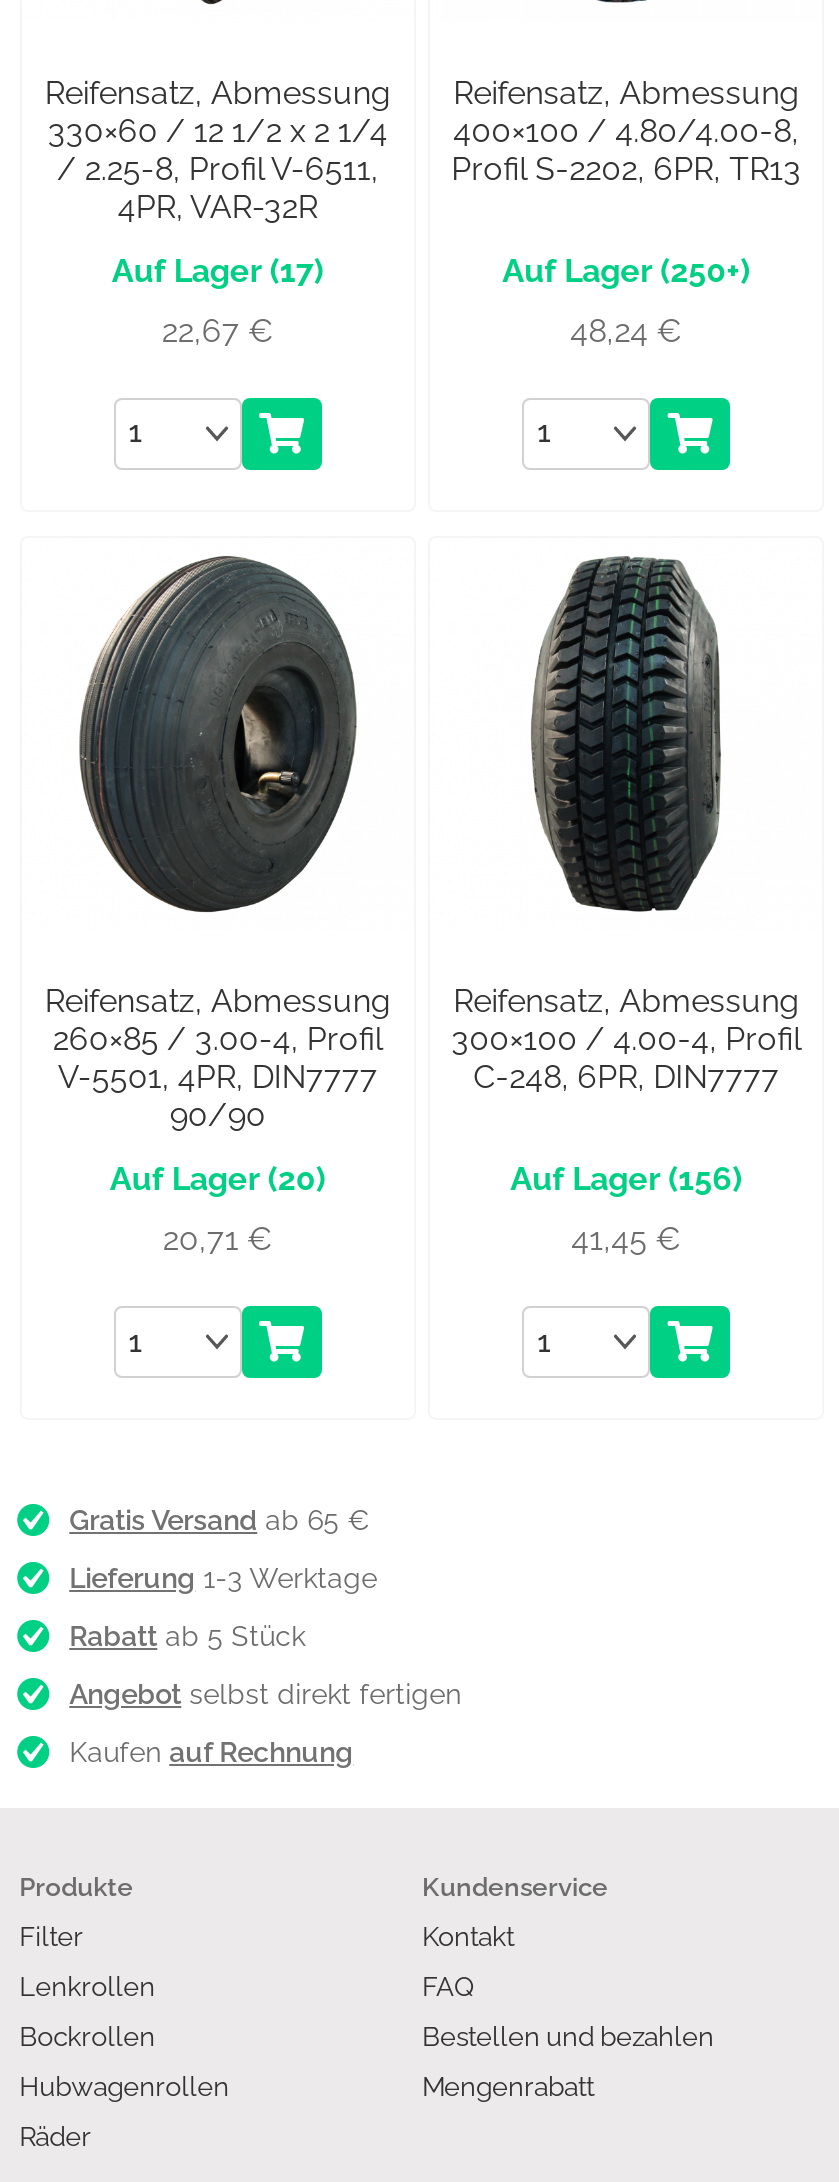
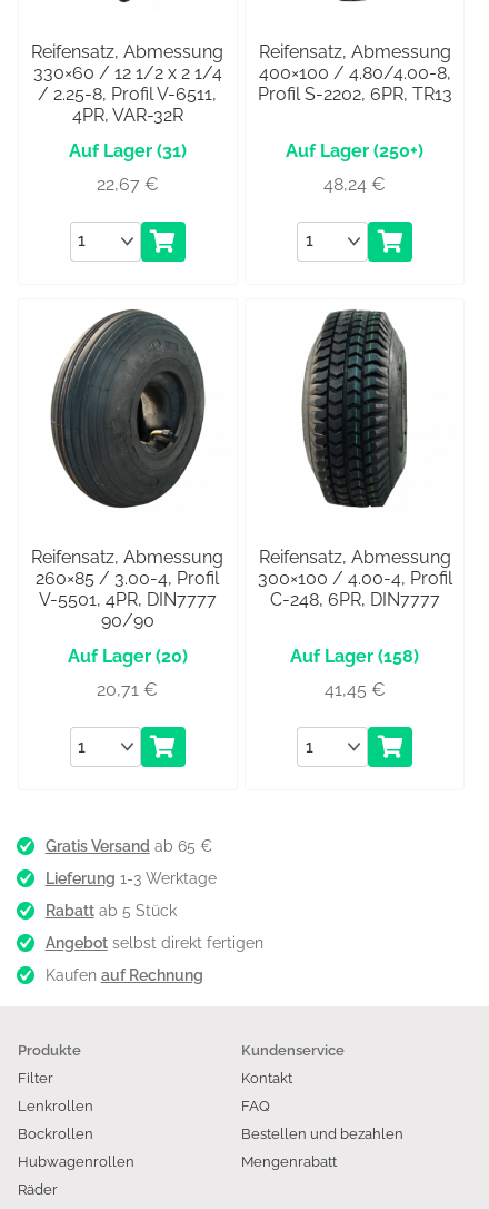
[270,252,324,290] (17) -> [156,140,186,161] (31)
[668,1160,742,1198] (156) -> [378,646,419,667] (158)

